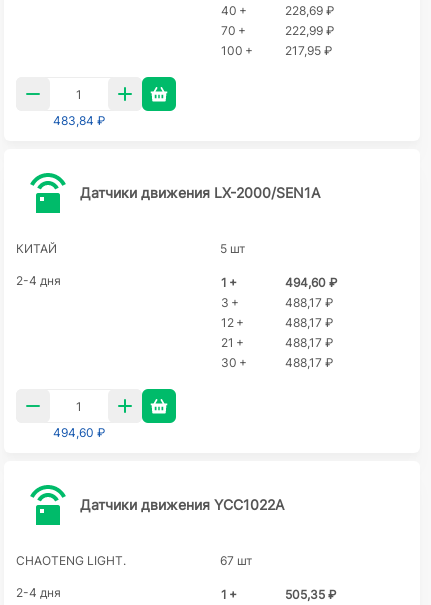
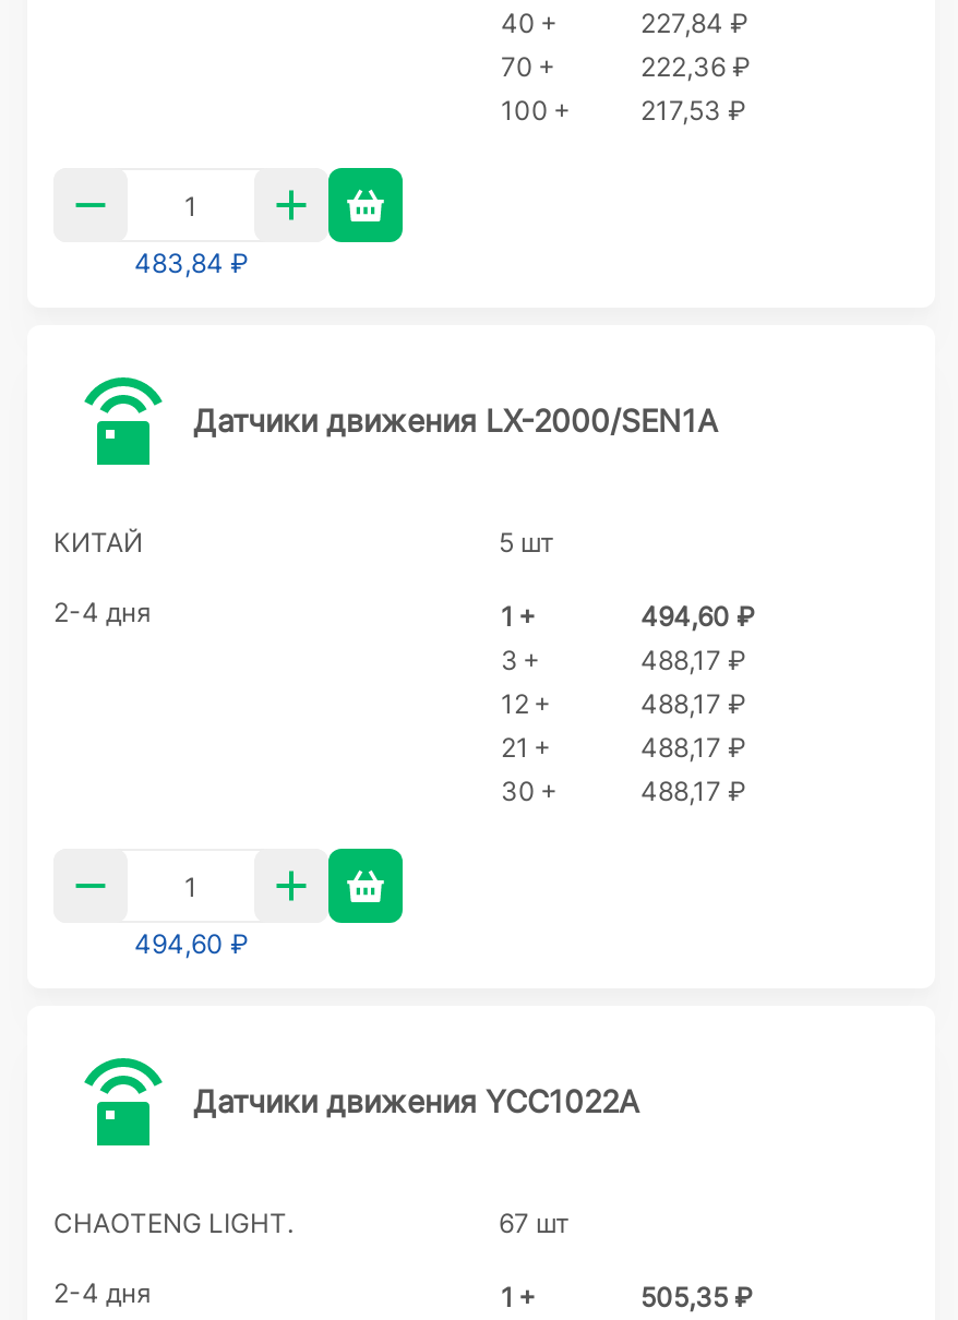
[285,3,334,18] 228,69 ₽ -> [640,7,747,39] 227,84 ₽
[285,23,334,38] 222,99 ₽ -> [640,50,750,83] 222,36 ₽
[285,43,332,58] 217,95 ₽ -> [640,94,745,127] 217,53 ₽

